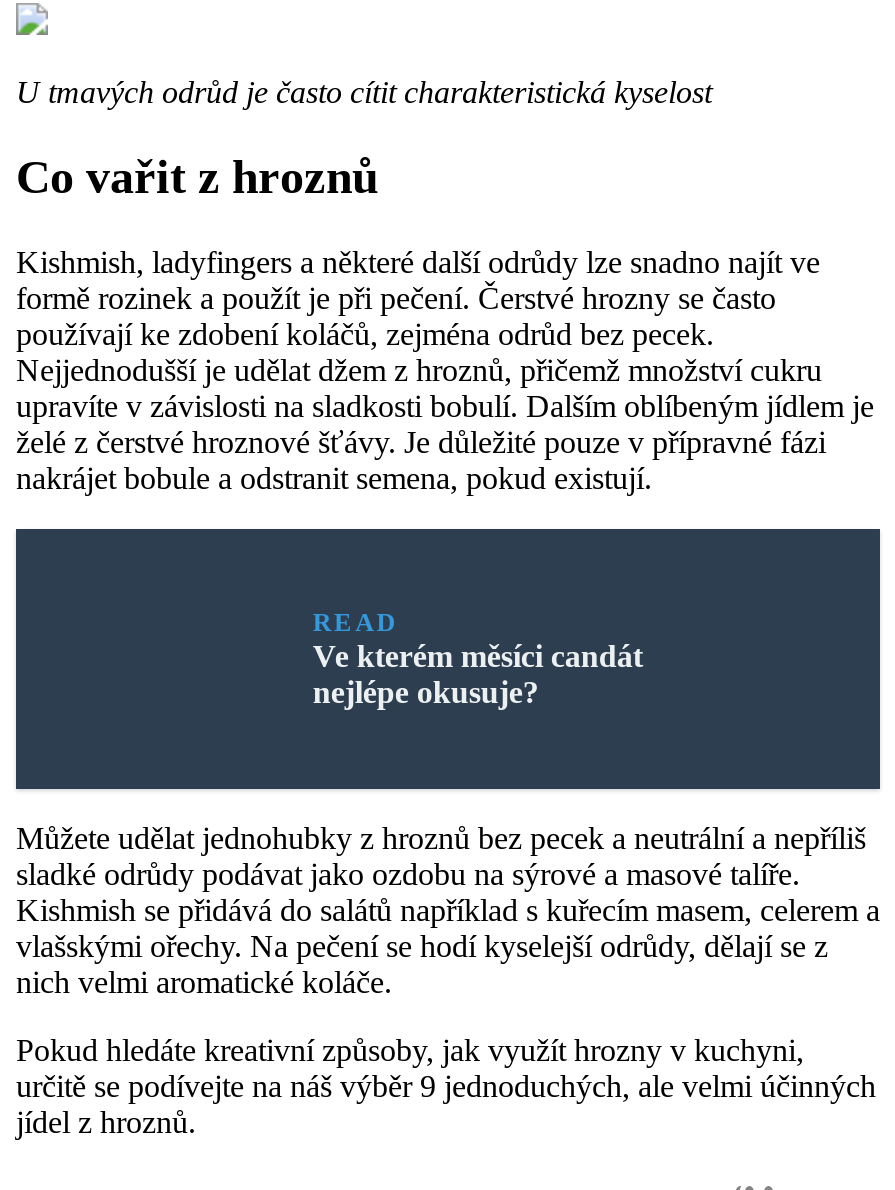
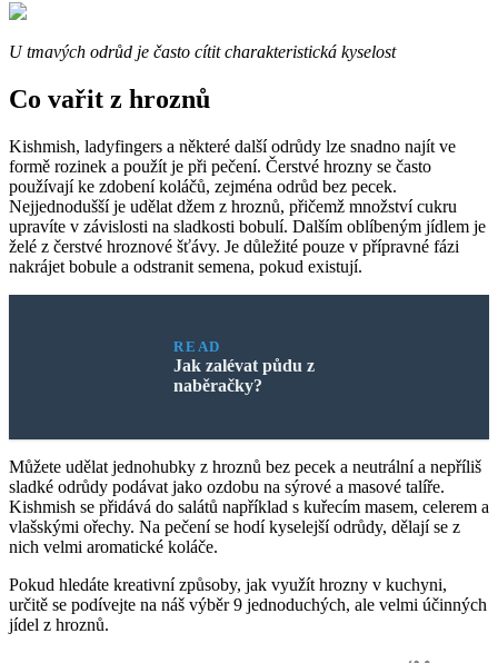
[313,638,643,708] Ve kterém měsíci candát | nejlépe okusuje? -> [174,356,315,395] Jak zalévat půdu z | naběračky?

